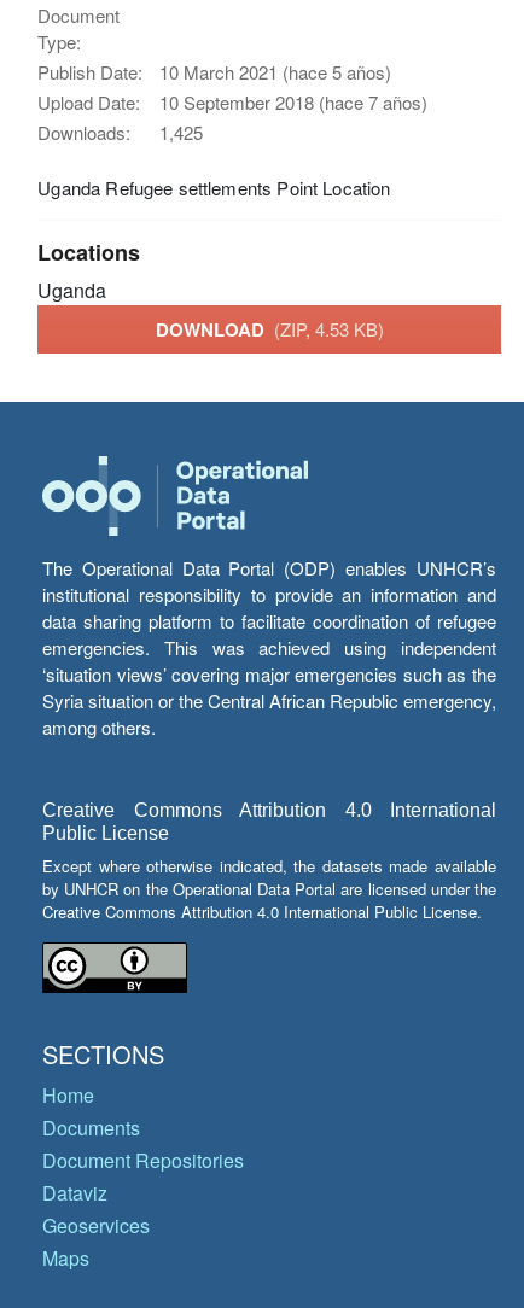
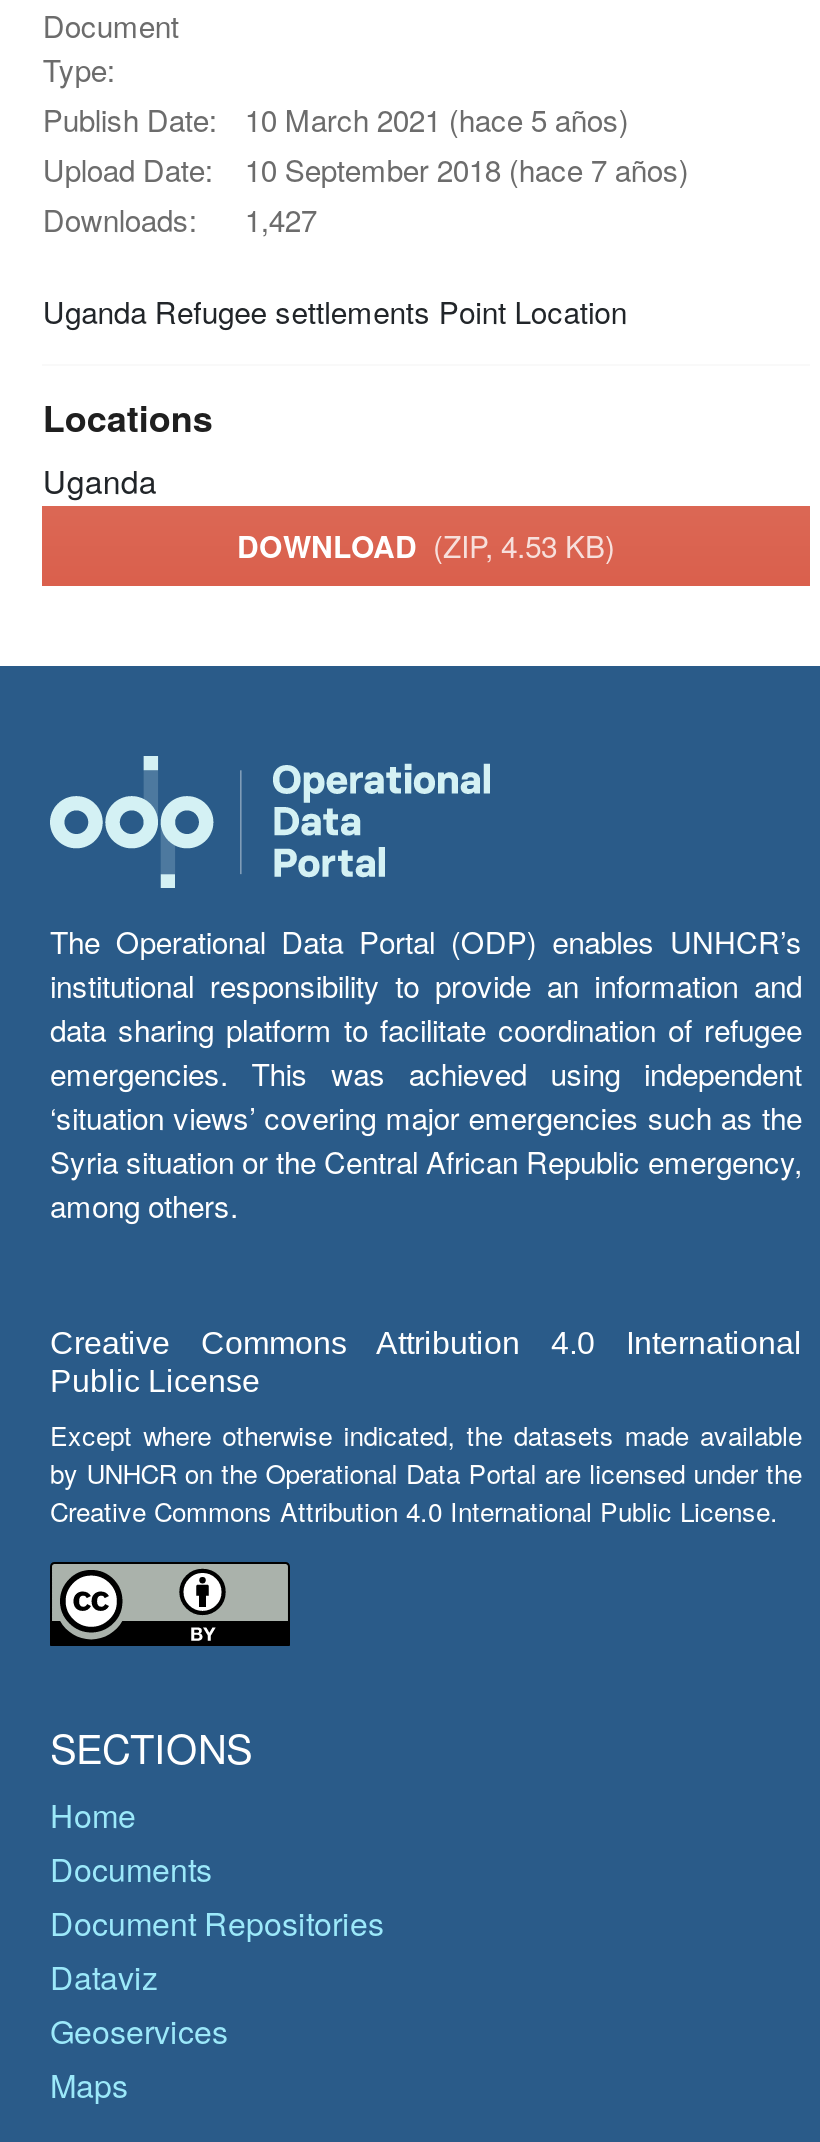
[38,119,203,145] Downloads: 1,425 -> [43,198,317,240] Downloads: 1,427

